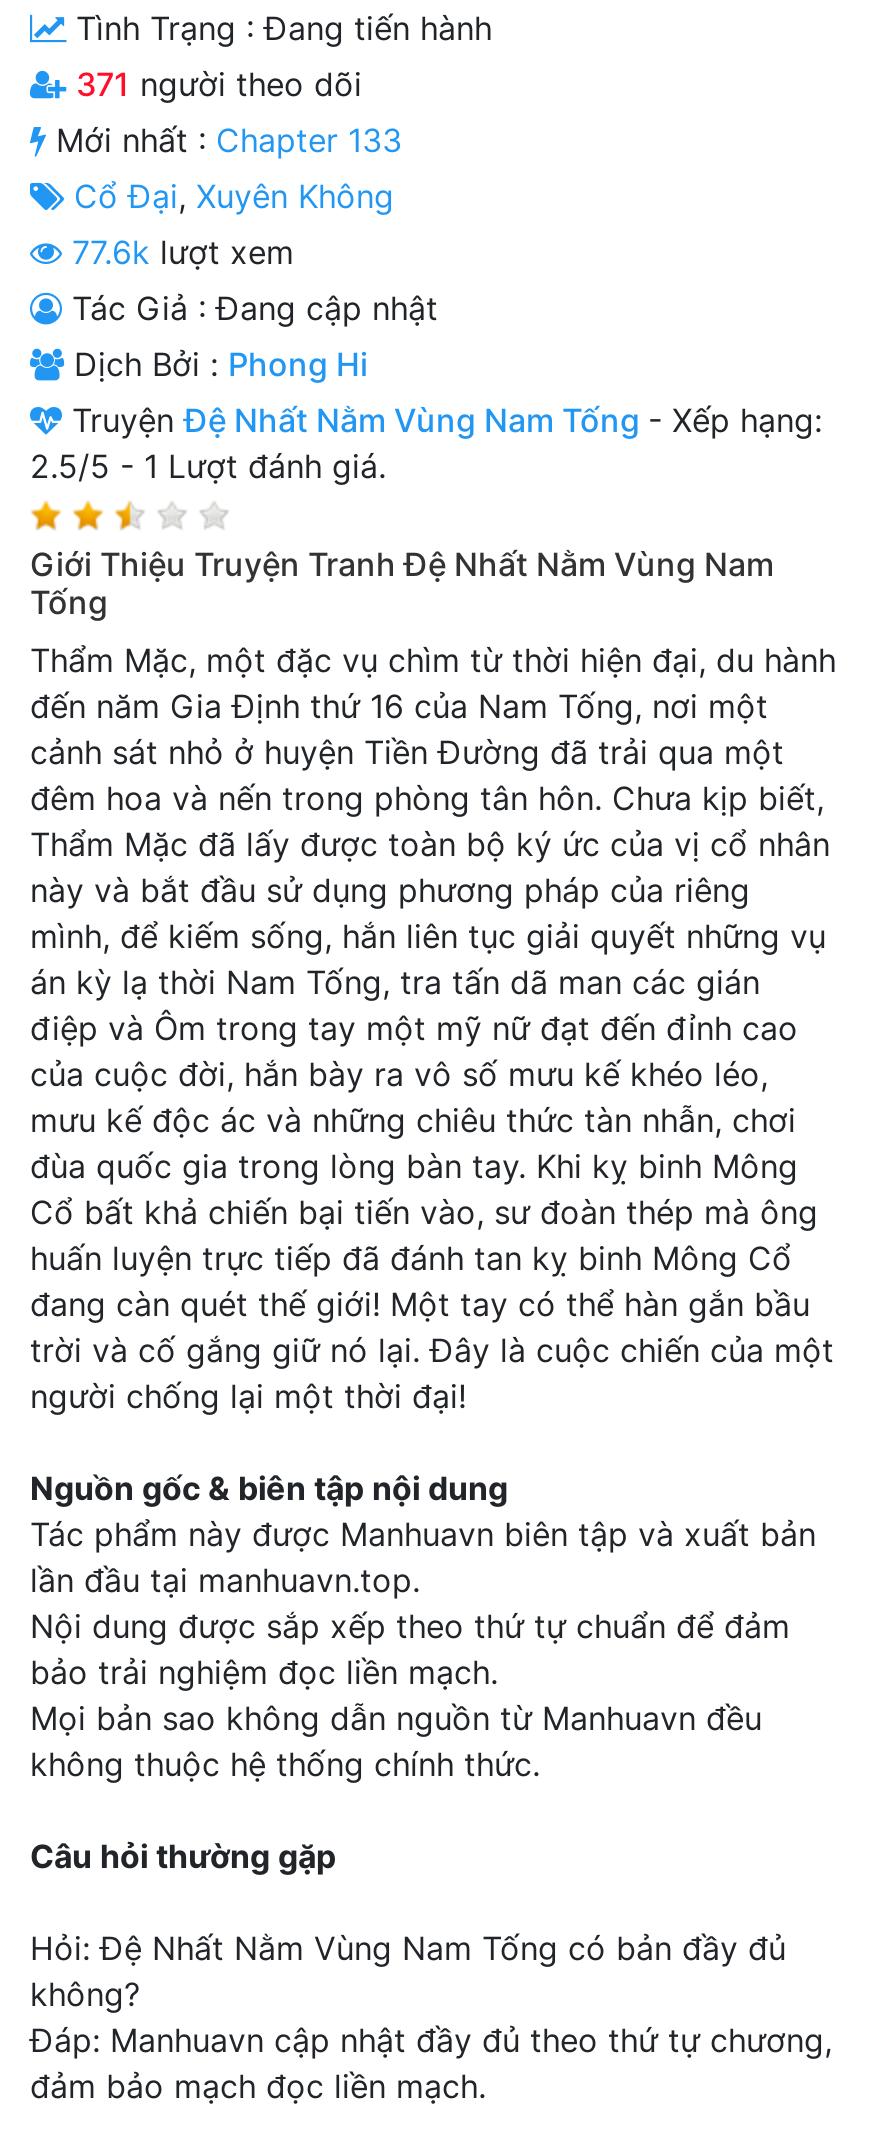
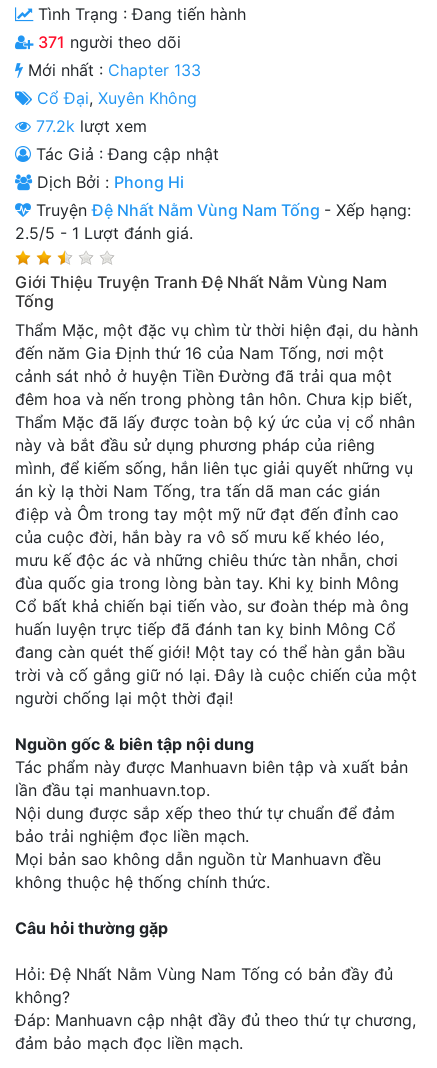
[72,232,294,272] 77.6k lượt xem -> [36,116,147,136] 77.2k lượt xem

